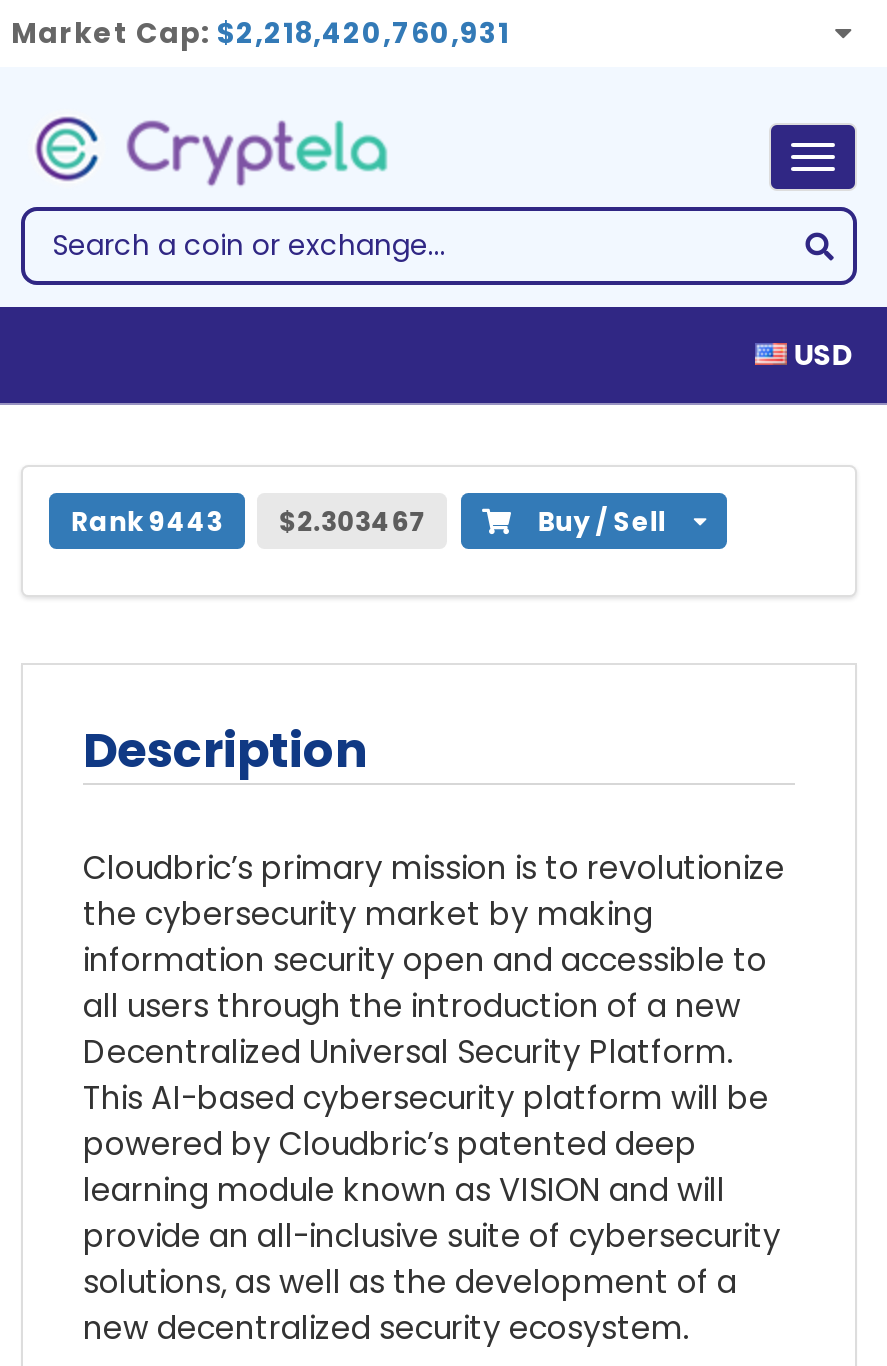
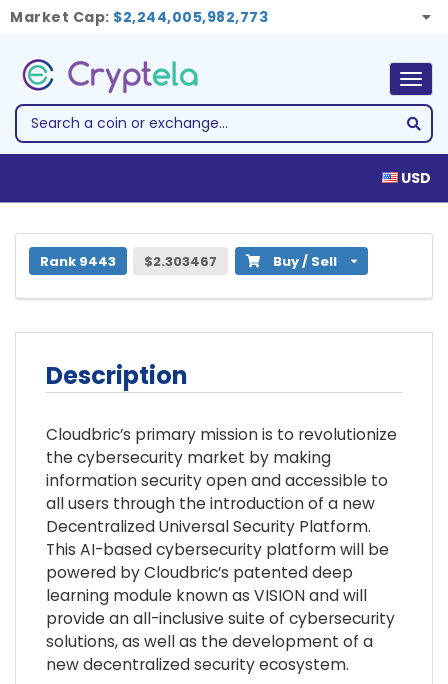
[11,13,509,53] Market Cap: $2,218,420,760,931 -> [10,7,268,27] Market Cap: $2,244,005,982,773

